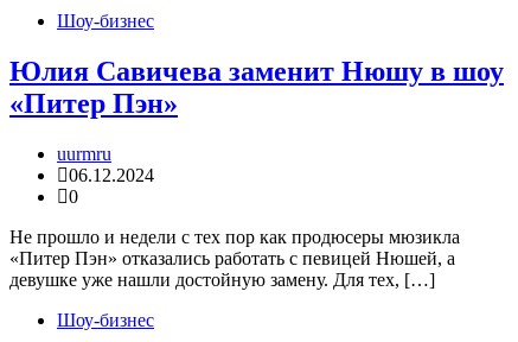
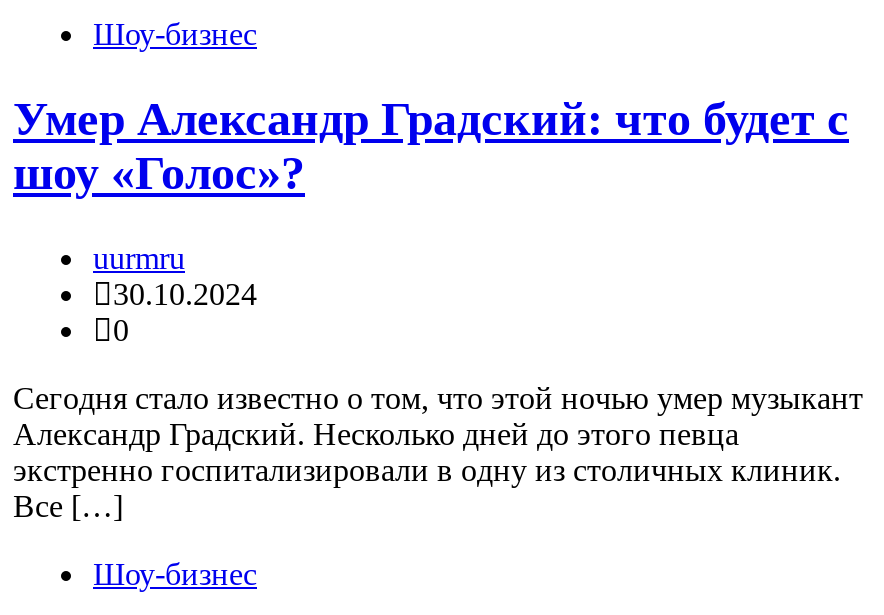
[9,56,504,119] Юлия Савичева заменит Нюшу в шоу | «Питер Пэн» -> [13,94,849,200] Умер Александр Градский: что будет с | шоу «Голос»?
[69,165,154,185] 06.12.2024 -> [113,277,257,311] 30.10.2024
[9,227,460,290] Не прошло и недели с тех пор как продюсеры мюзикла | «Питер Пэн» отказались работать с певицей Нюшей, а | девушке уже нашли достойную замену. Для тех, […] -> [13,381,863,523] Сегодня стало известно о том, что этой ночью умер музыкант | Александр Градский. Несколько дней до этого певца | экстренно госпитализировали в одну из столичных клиник. | Все […]

